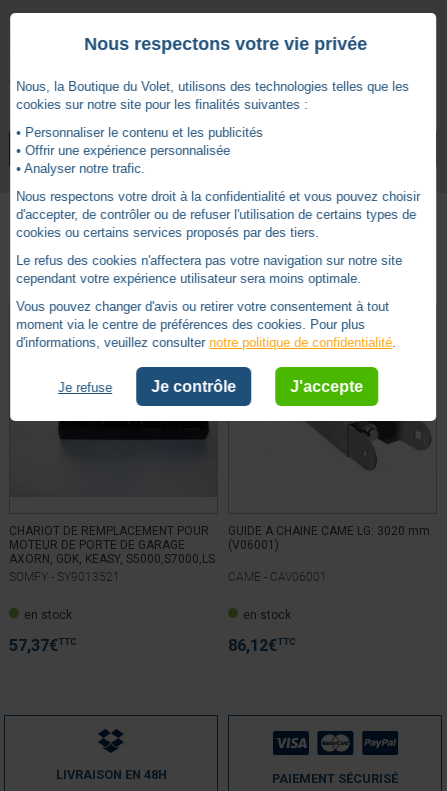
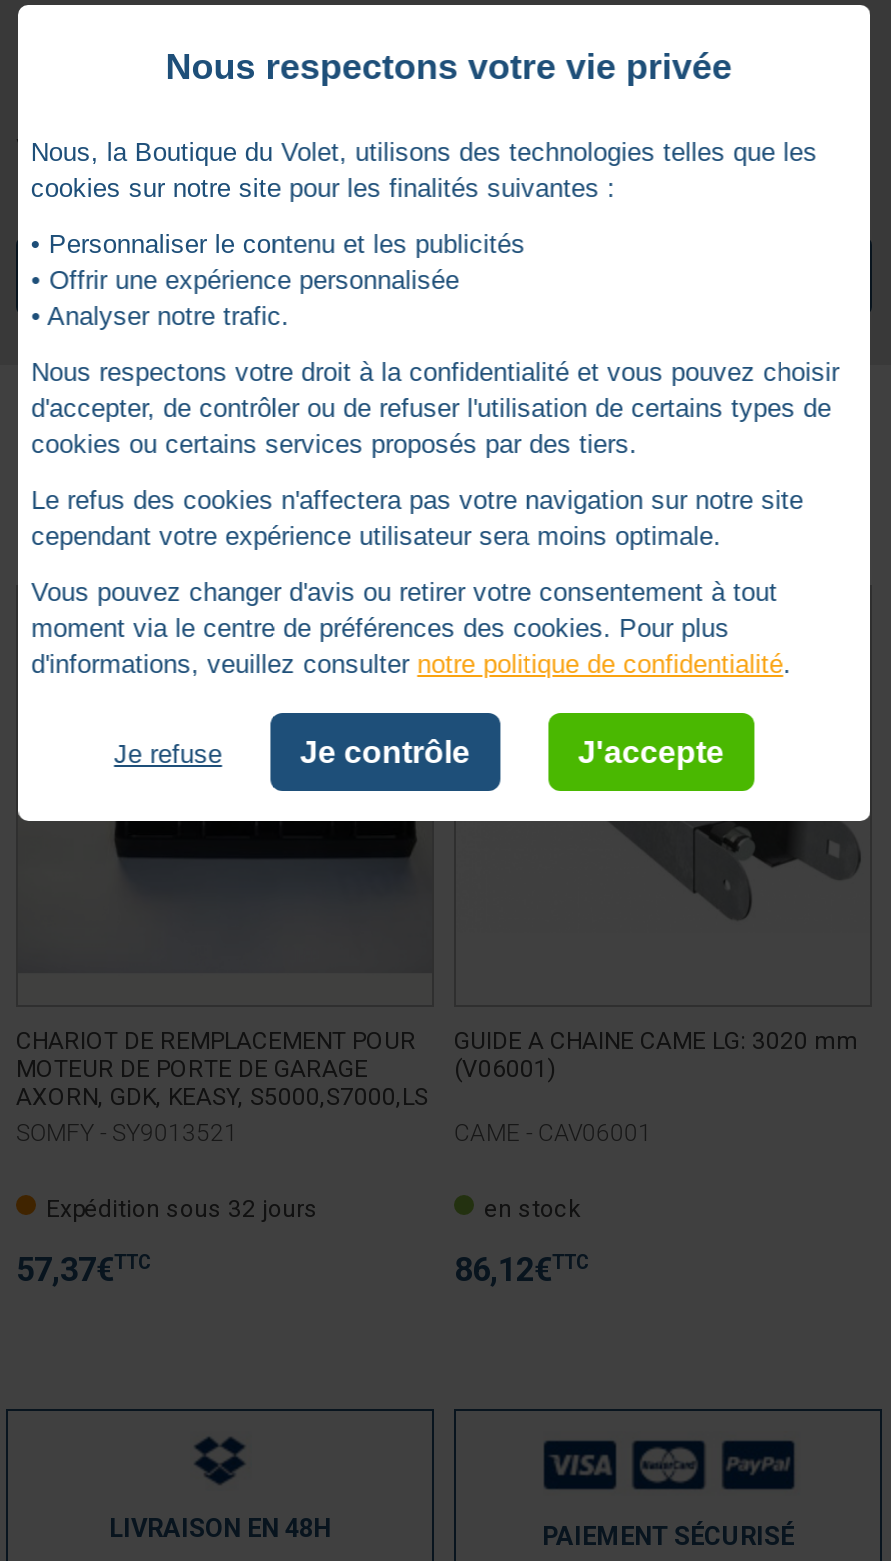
[24,608,72,622] en stock -> [46,1195,318,1223] Expédition sous 32 jours

